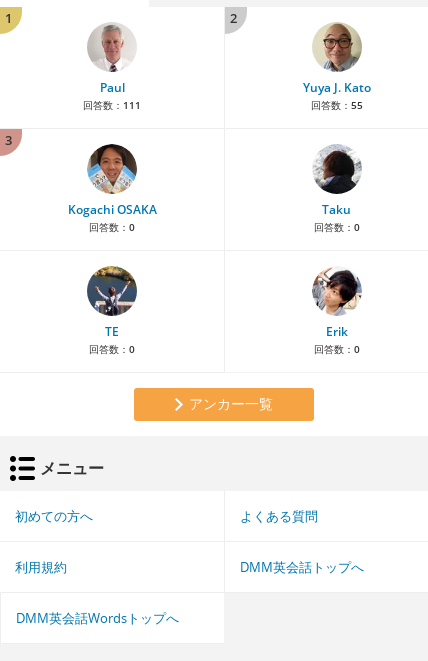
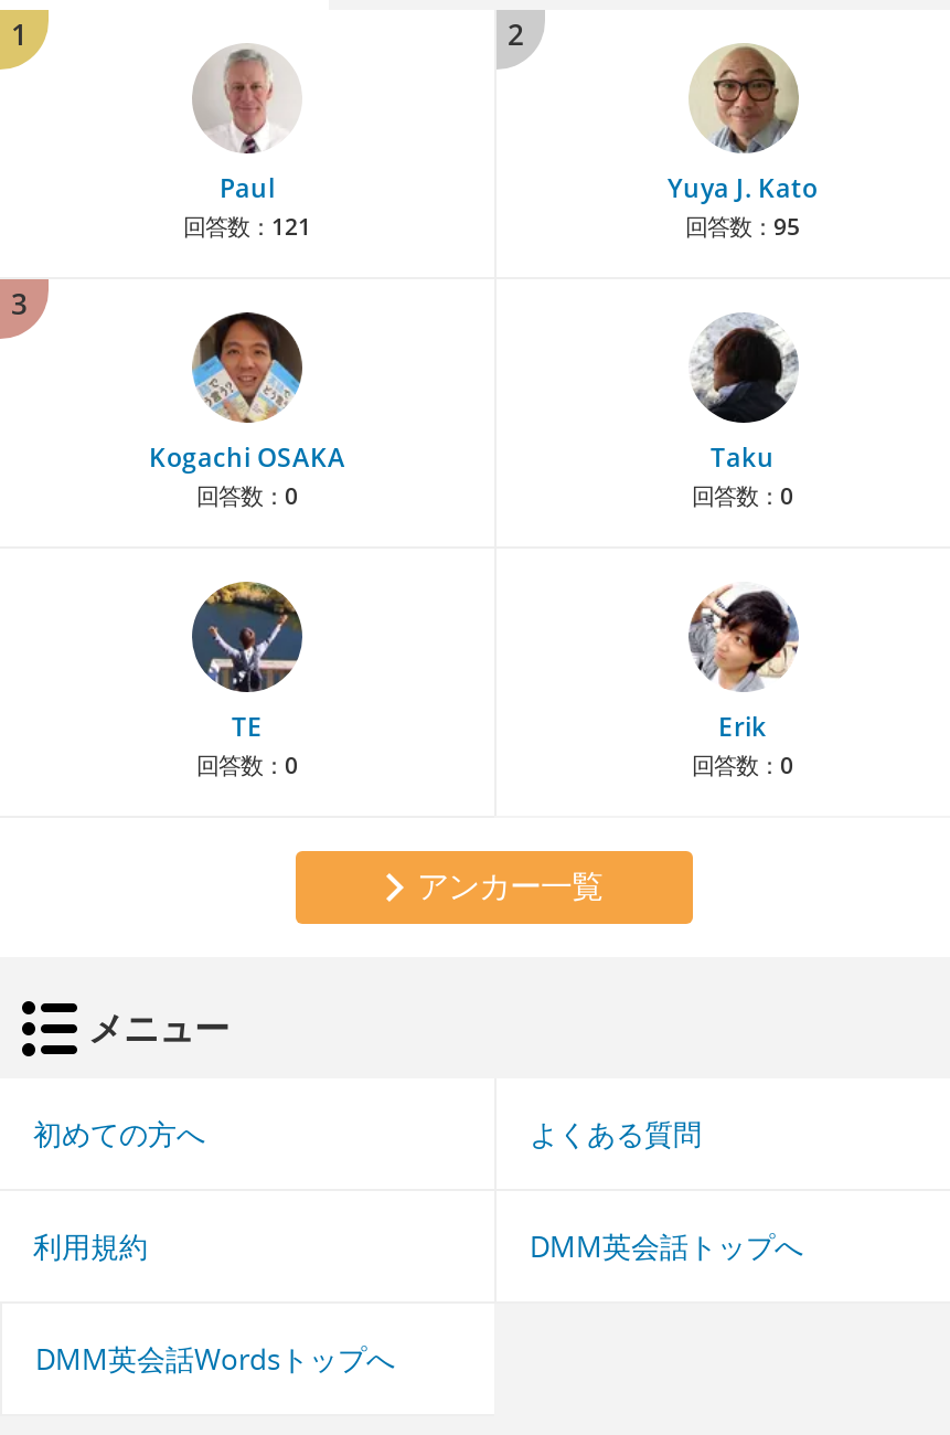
[83,98,141,112] 回答数：111 -> [183,210,311,241] 回答数：121
[310,98,362,112] 回答数：55 -> [685,210,800,241] 回答数：95

